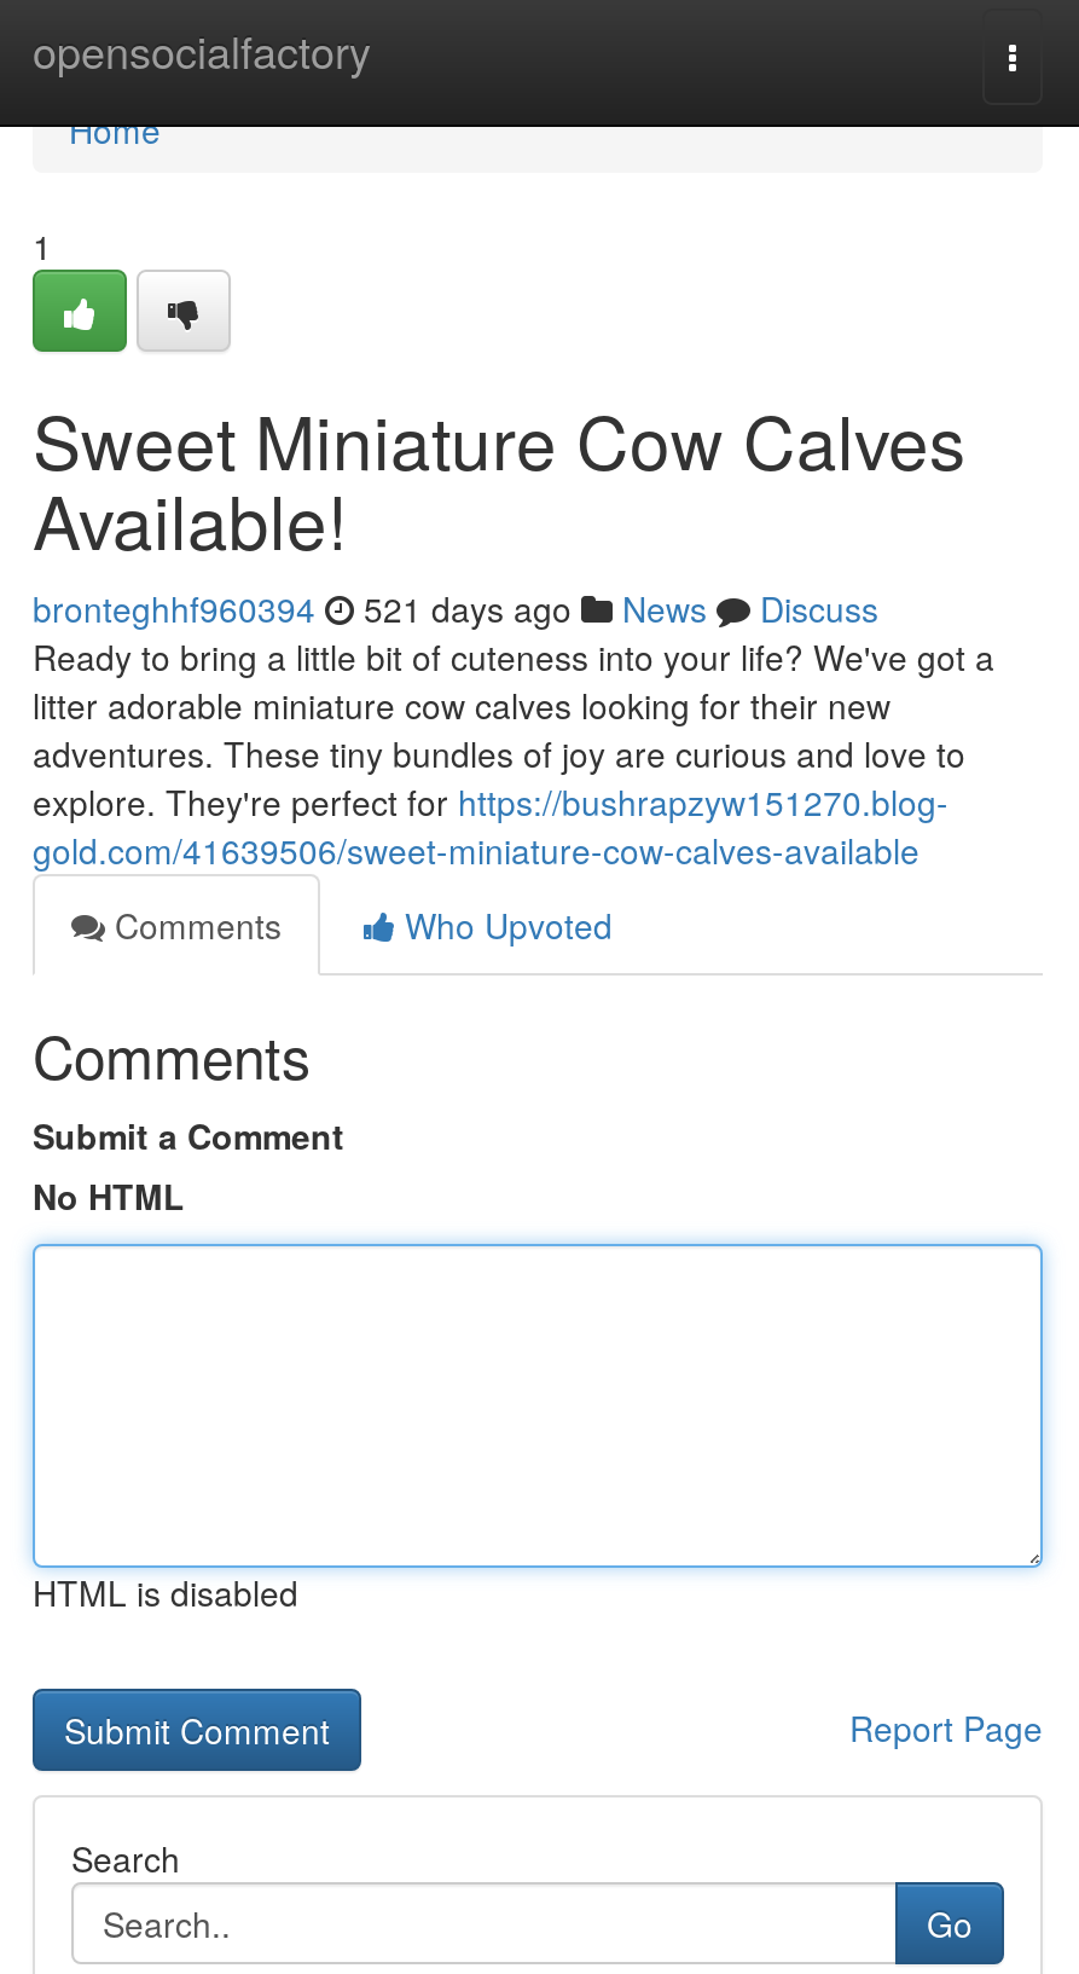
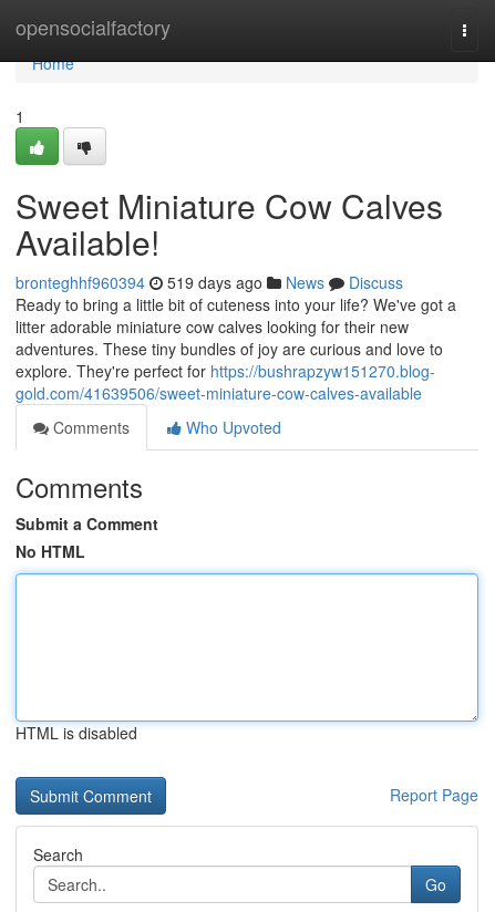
[33,584,878,632] bronteghhf960394 521 days ago News Discuss -> [16,271,403,293] bronteghhf960394 519 days ago News Discuss

